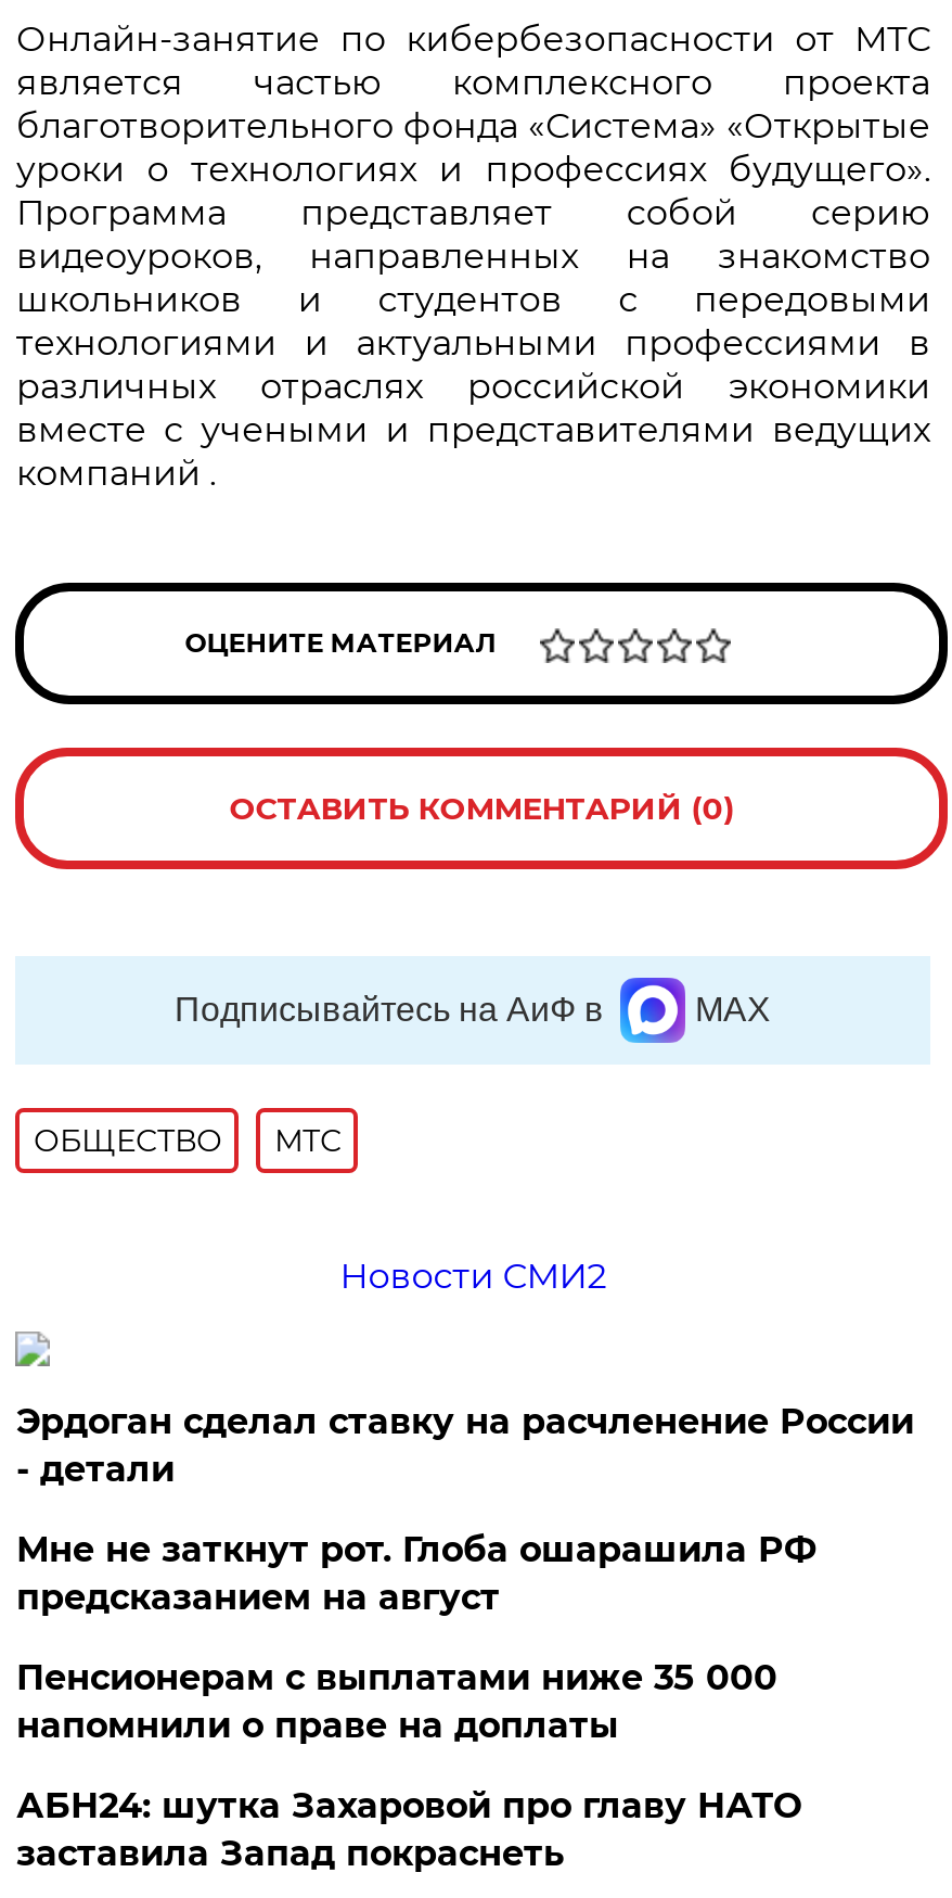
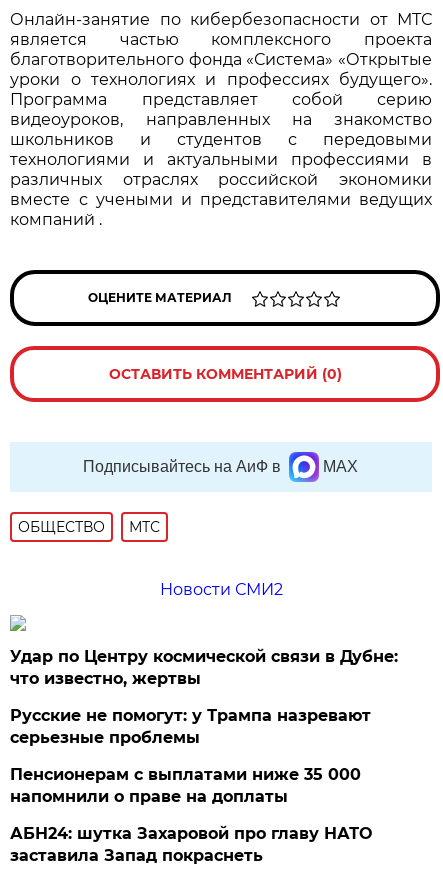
[16,1401,914,1490] Эрдоган сделал ставку на расчленение России | - детали -> [10,647,398,688] Удар по Центру космической связи в Дубне: | что известно, жертвы
[16,1529,816,1618] Мне не заткнут рот. Глоба ошарашила РФ | предсказанием на август -> [10,706,371,747] Русские не помогут: у Трампа назревают | серьезные проблемы

